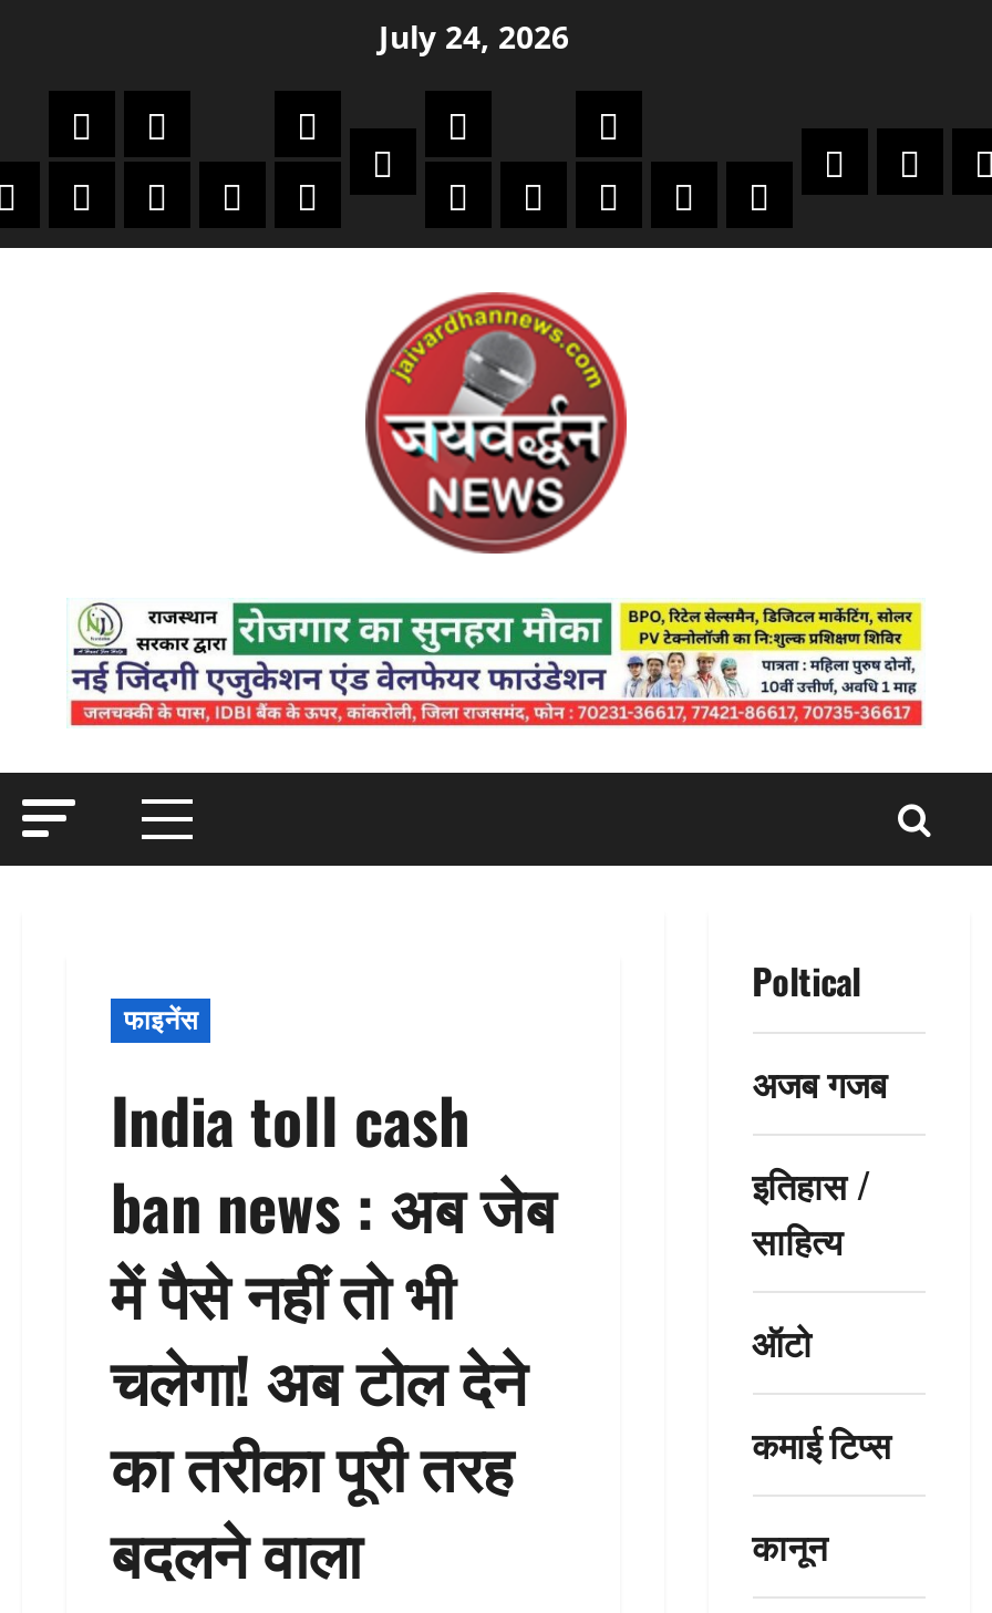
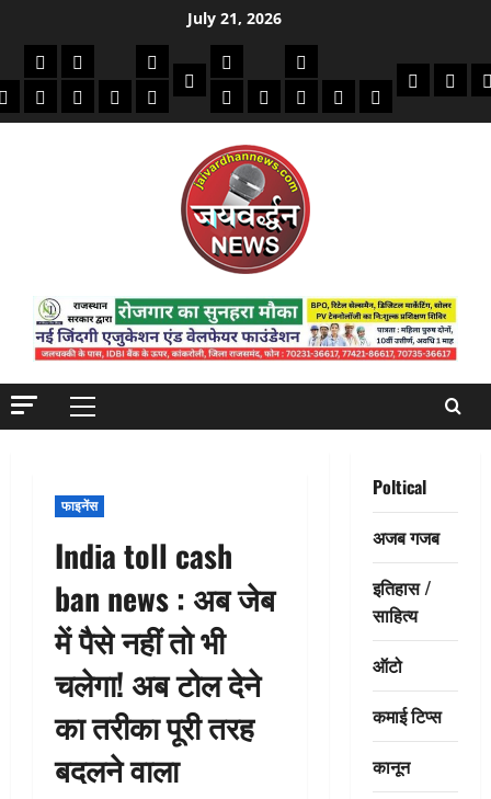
[379,15,569,58] July 24, 2026 -> [187,8,282,28] July 21, 2026

